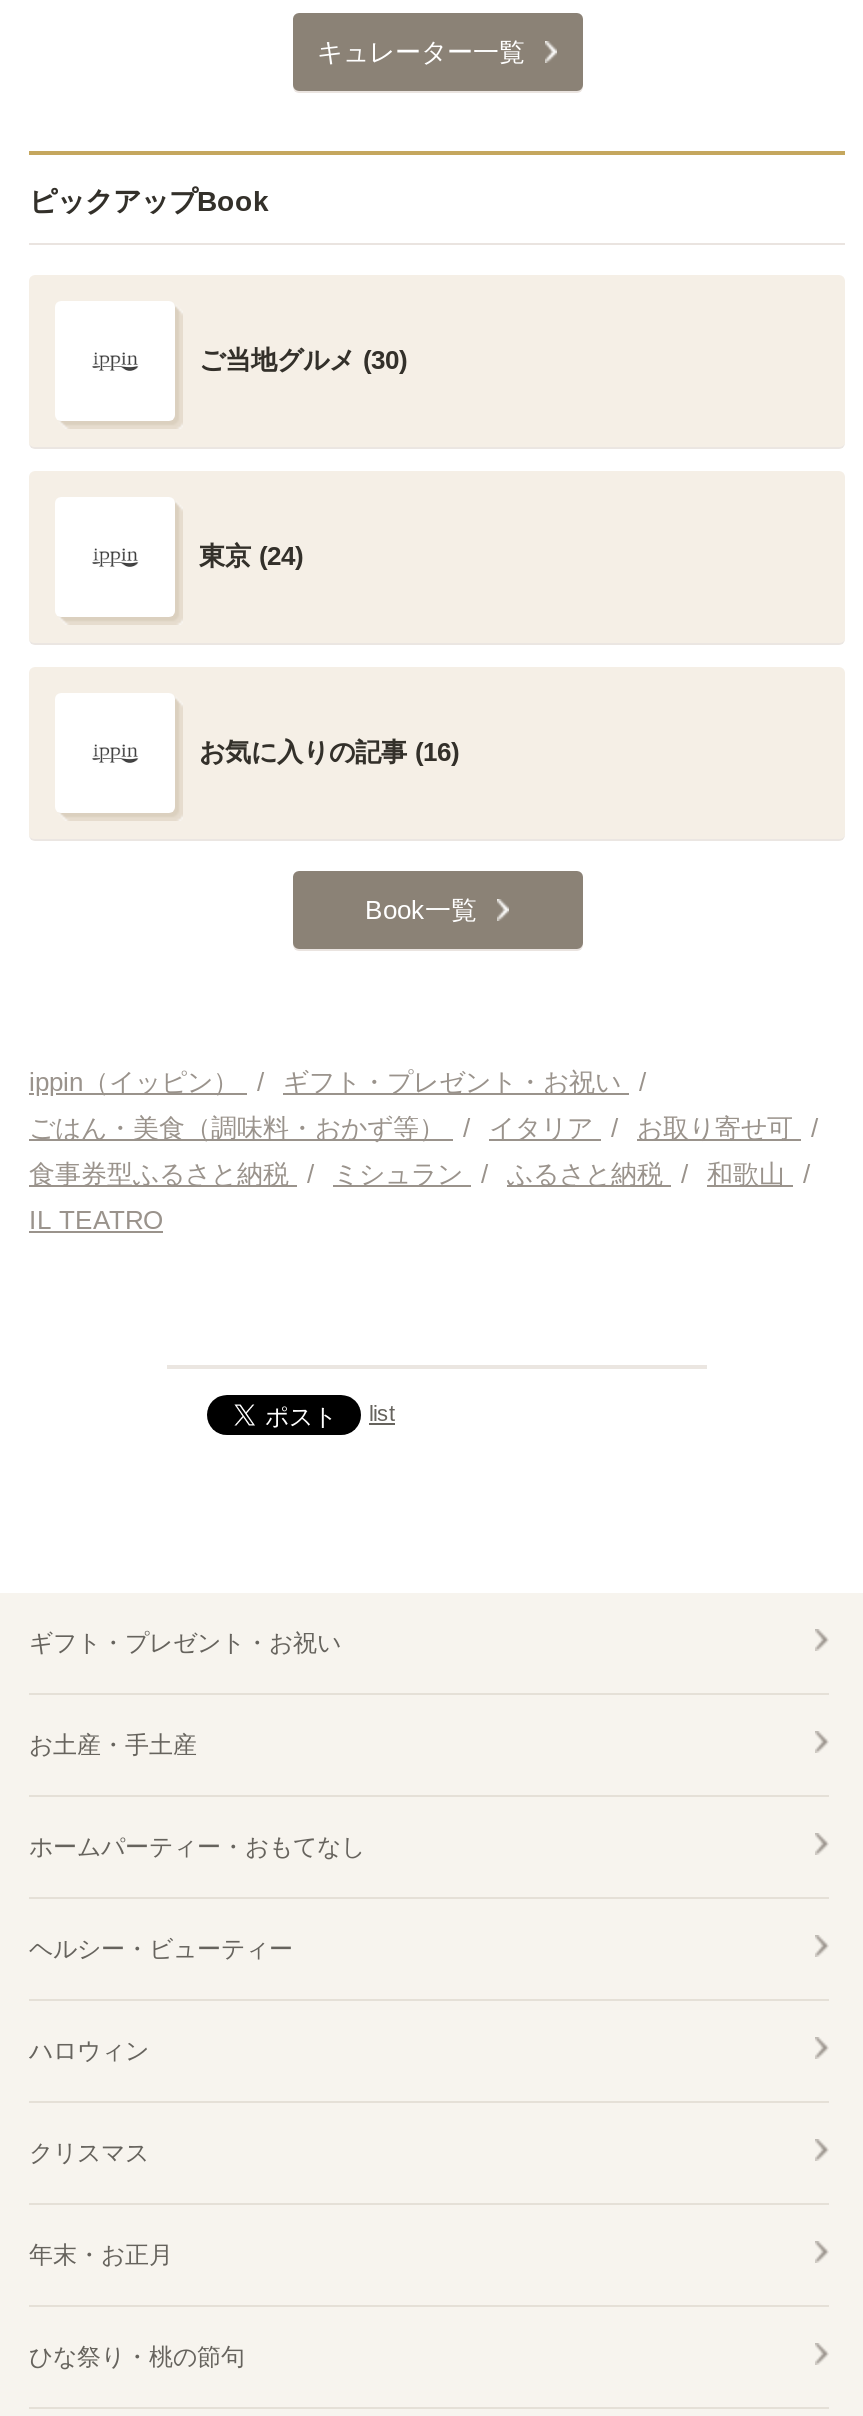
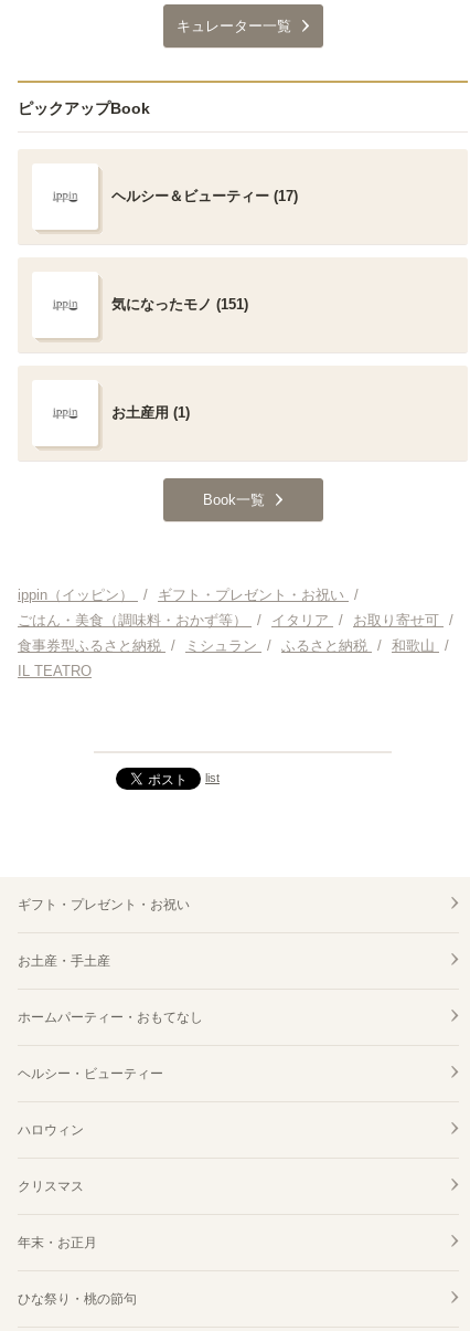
[199,345,407,375] ご当地グルメ (30) -> [111,188,298,204] ヘルシー＆ビューティー (17)
[199,541,303,571] 東京 (24) -> [111,296,248,313] 気になったモノ (151)
[199,737,459,767] お気に入りの記事 (16) -> [111,404,190,421] お土産用 (1)

